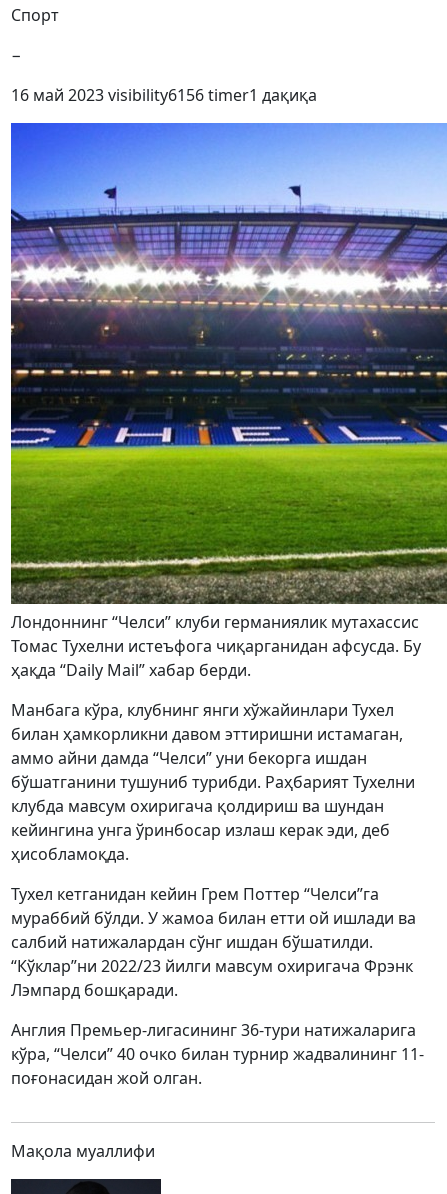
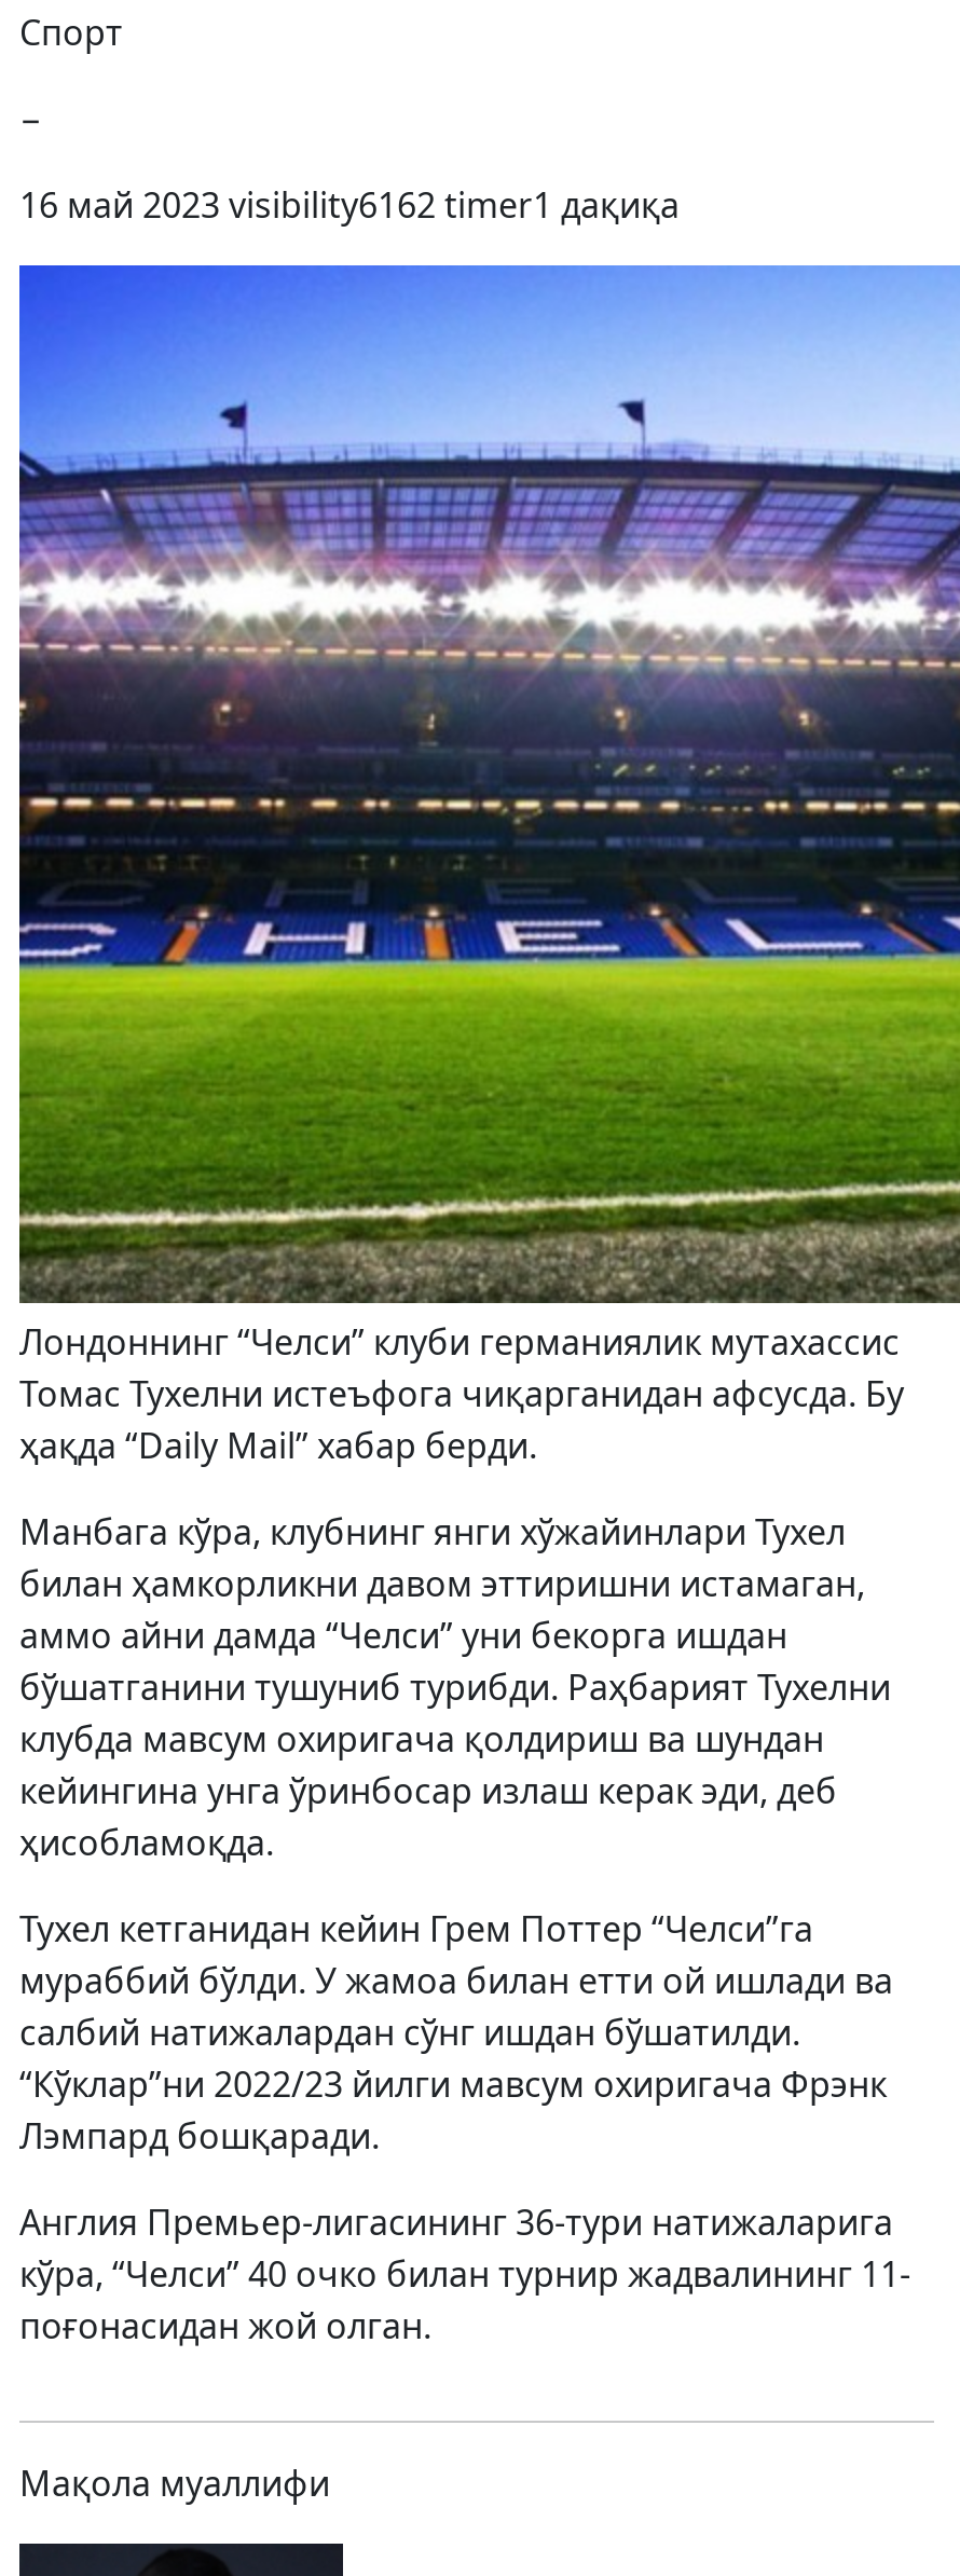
[11,84,317,106] 16 май 2023 visibility6156 timer1 дақиқа -> [19,181,680,229] 16 май 2023 visibility6162 timer1 дақиқа

